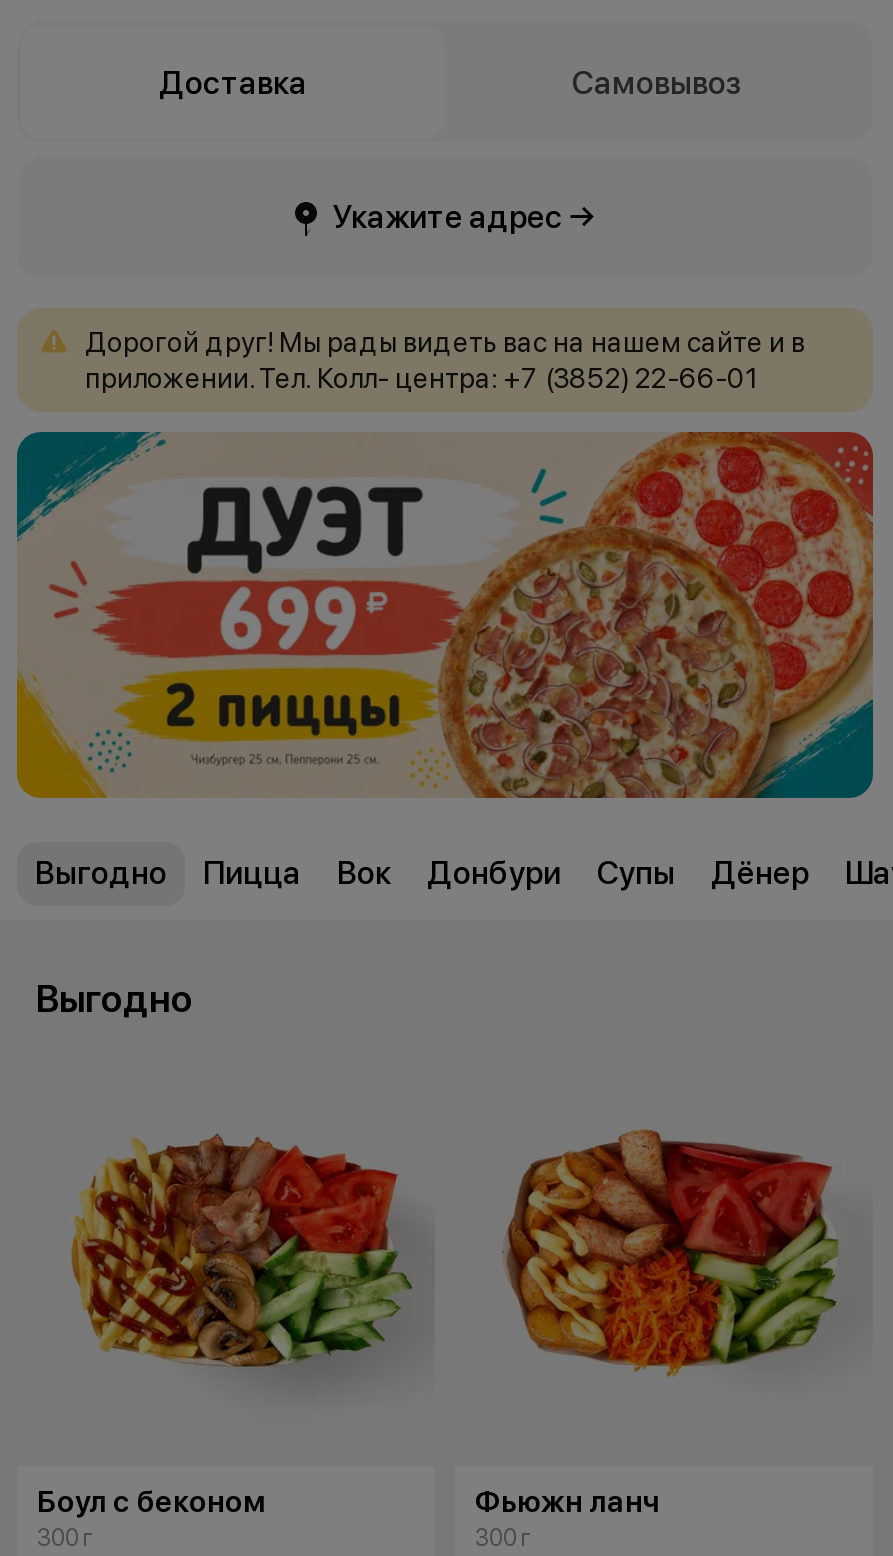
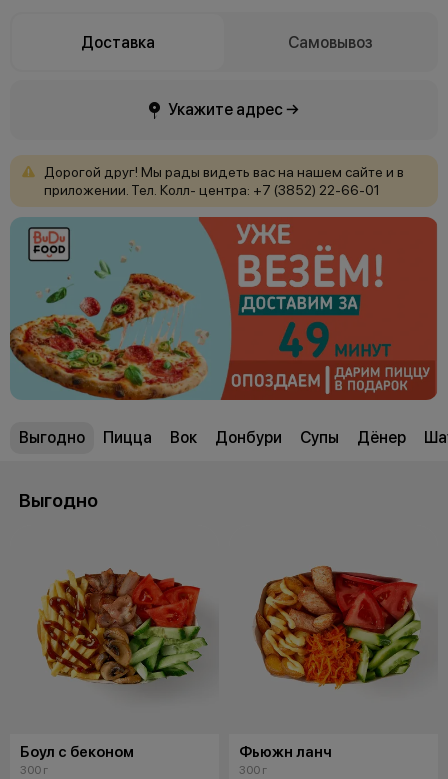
[15,432,875,800] [image] -> [9,216,438,401] [image]

